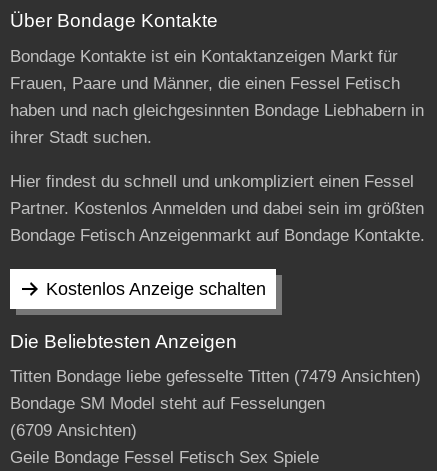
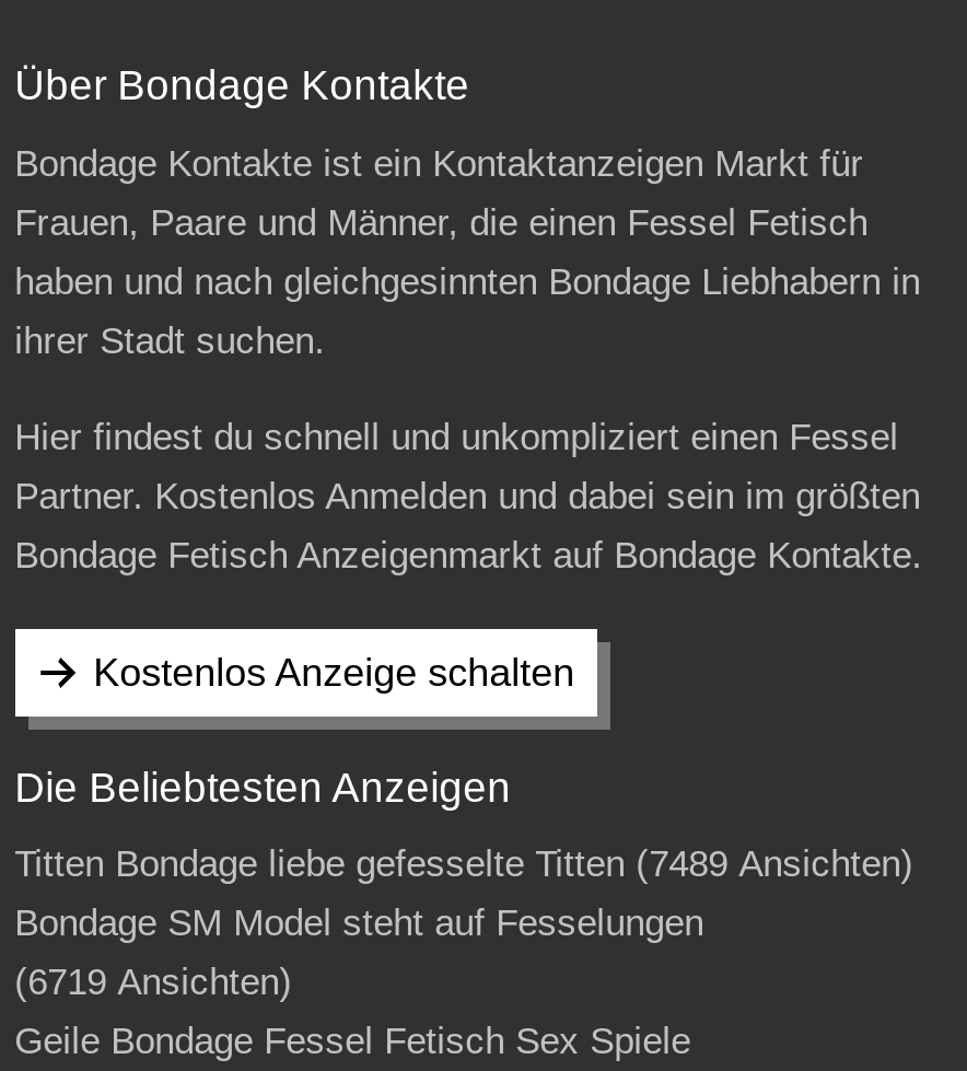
[10,367,421,386] Titten Bondage liebe gefesselte Titten (7479 Ansichten) -> [14,844,914,885] Titten Bondage liebe gefesselte Titten (7489 Ansichten)
[10,421,137,440] (6709 Ansichten) -> [14,962,292,1003] (6719 Ansichten)

